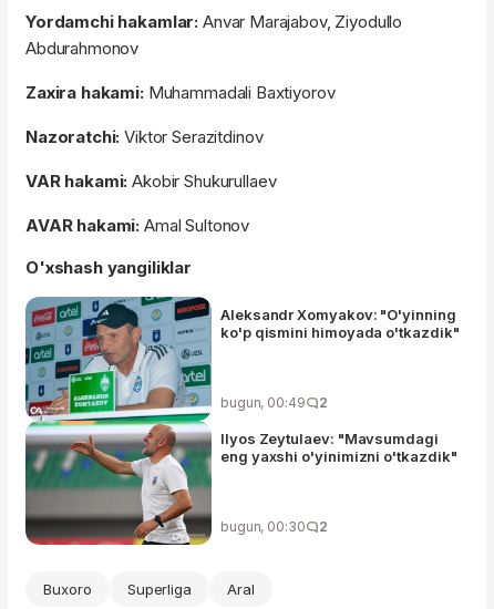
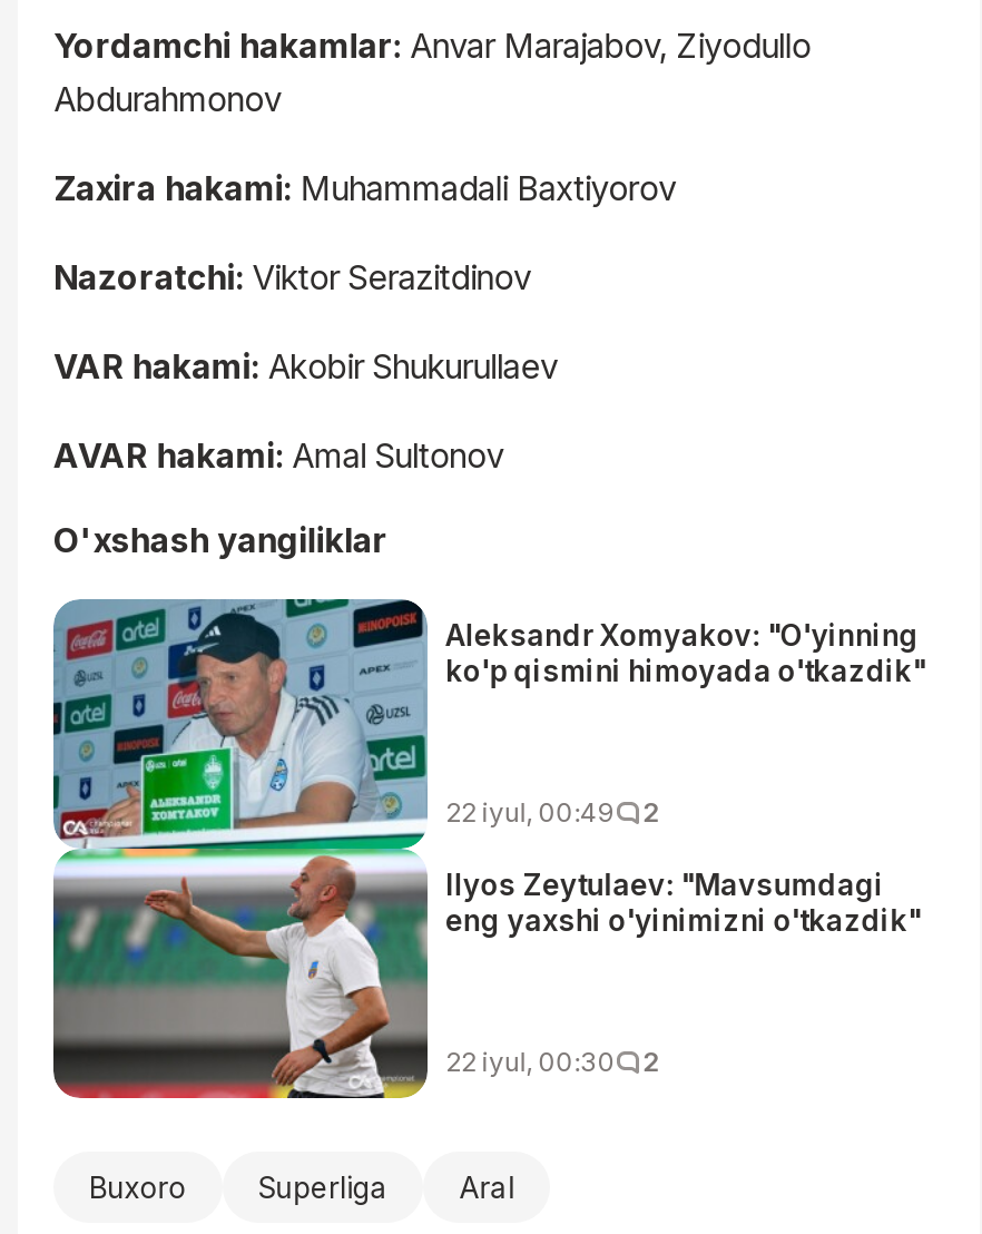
[220,395,327,411] bugun, 00:49 2 -> [445,796,660,829] 22 iyul, 00:49 2
[220,519,327,535] bugun, 00:30 2 -> [445,1045,660,1079] 22 iyul, 00:30 2

